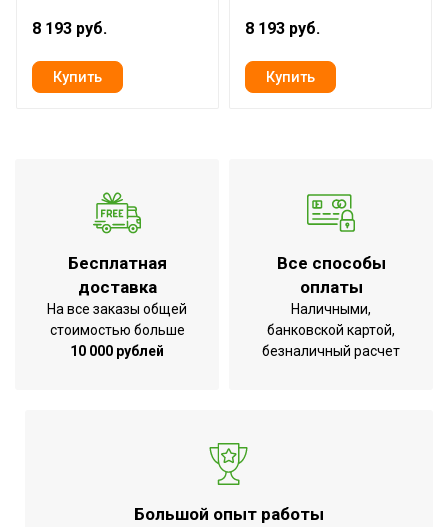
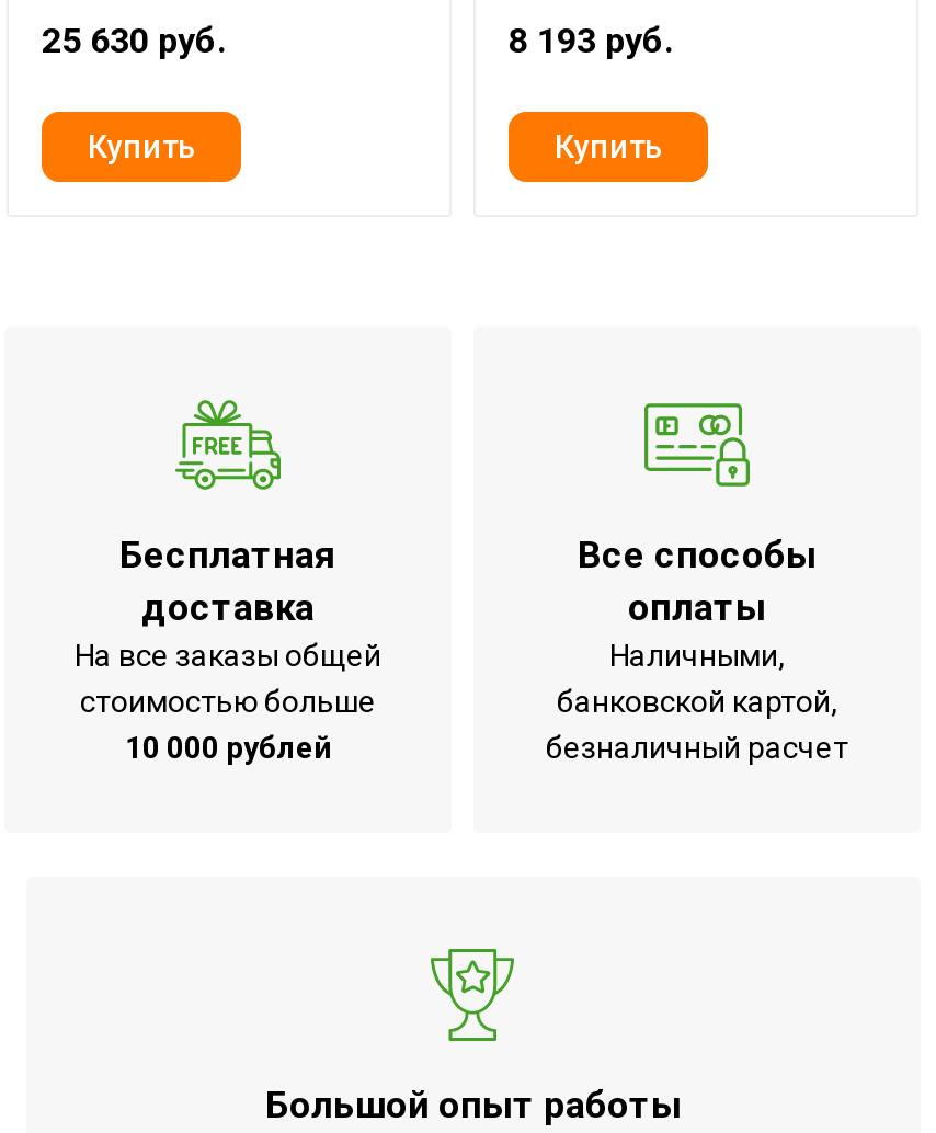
[32,19,107,38] 8 193 руб. -> [42,20,226,61] 25 630 руб.

